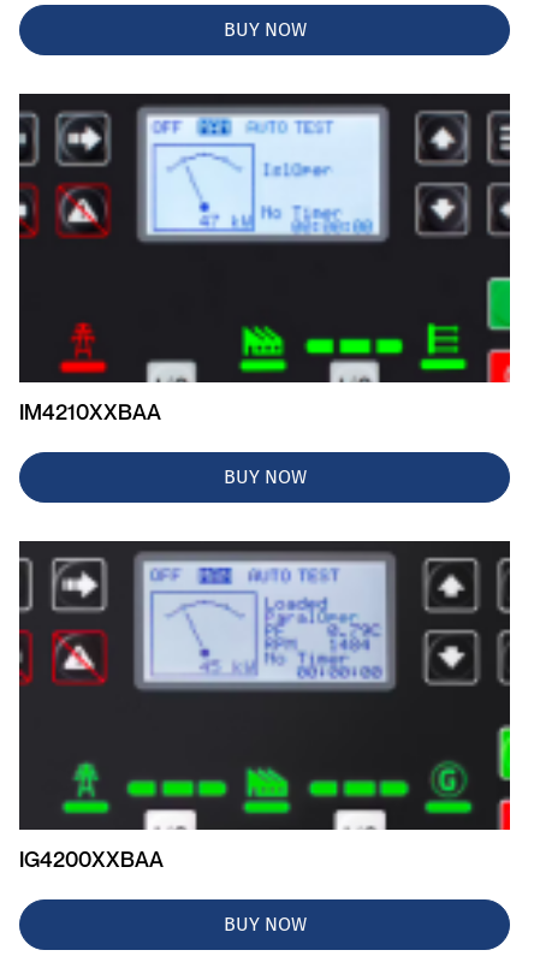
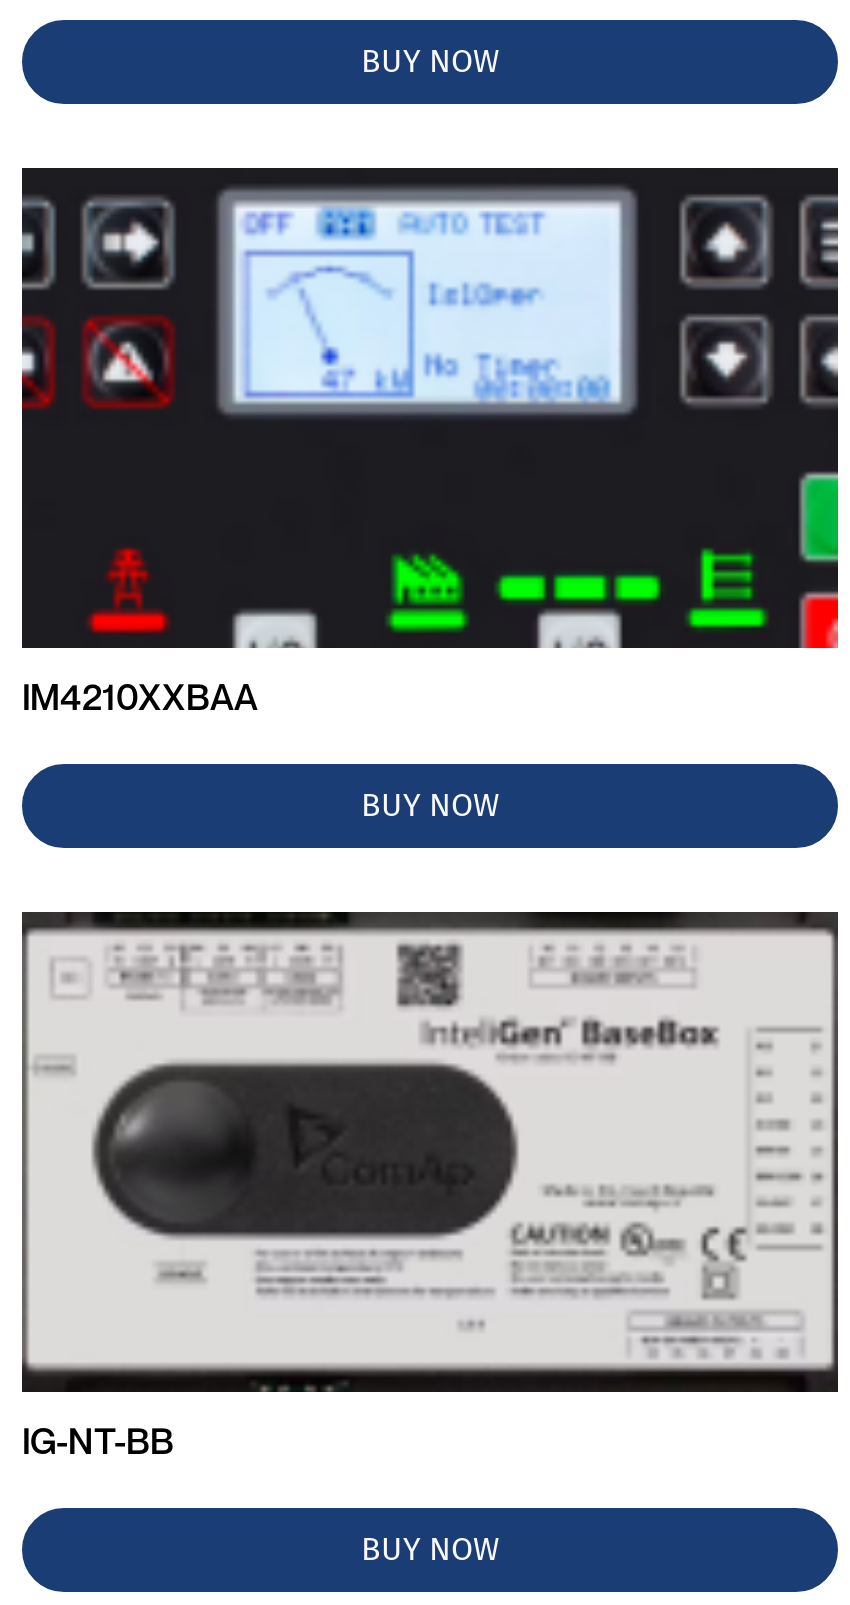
[19,542,511,872] [image] | IG4200XXBAA -> [22,914,840,1463] [image] | IG-NT-BB

